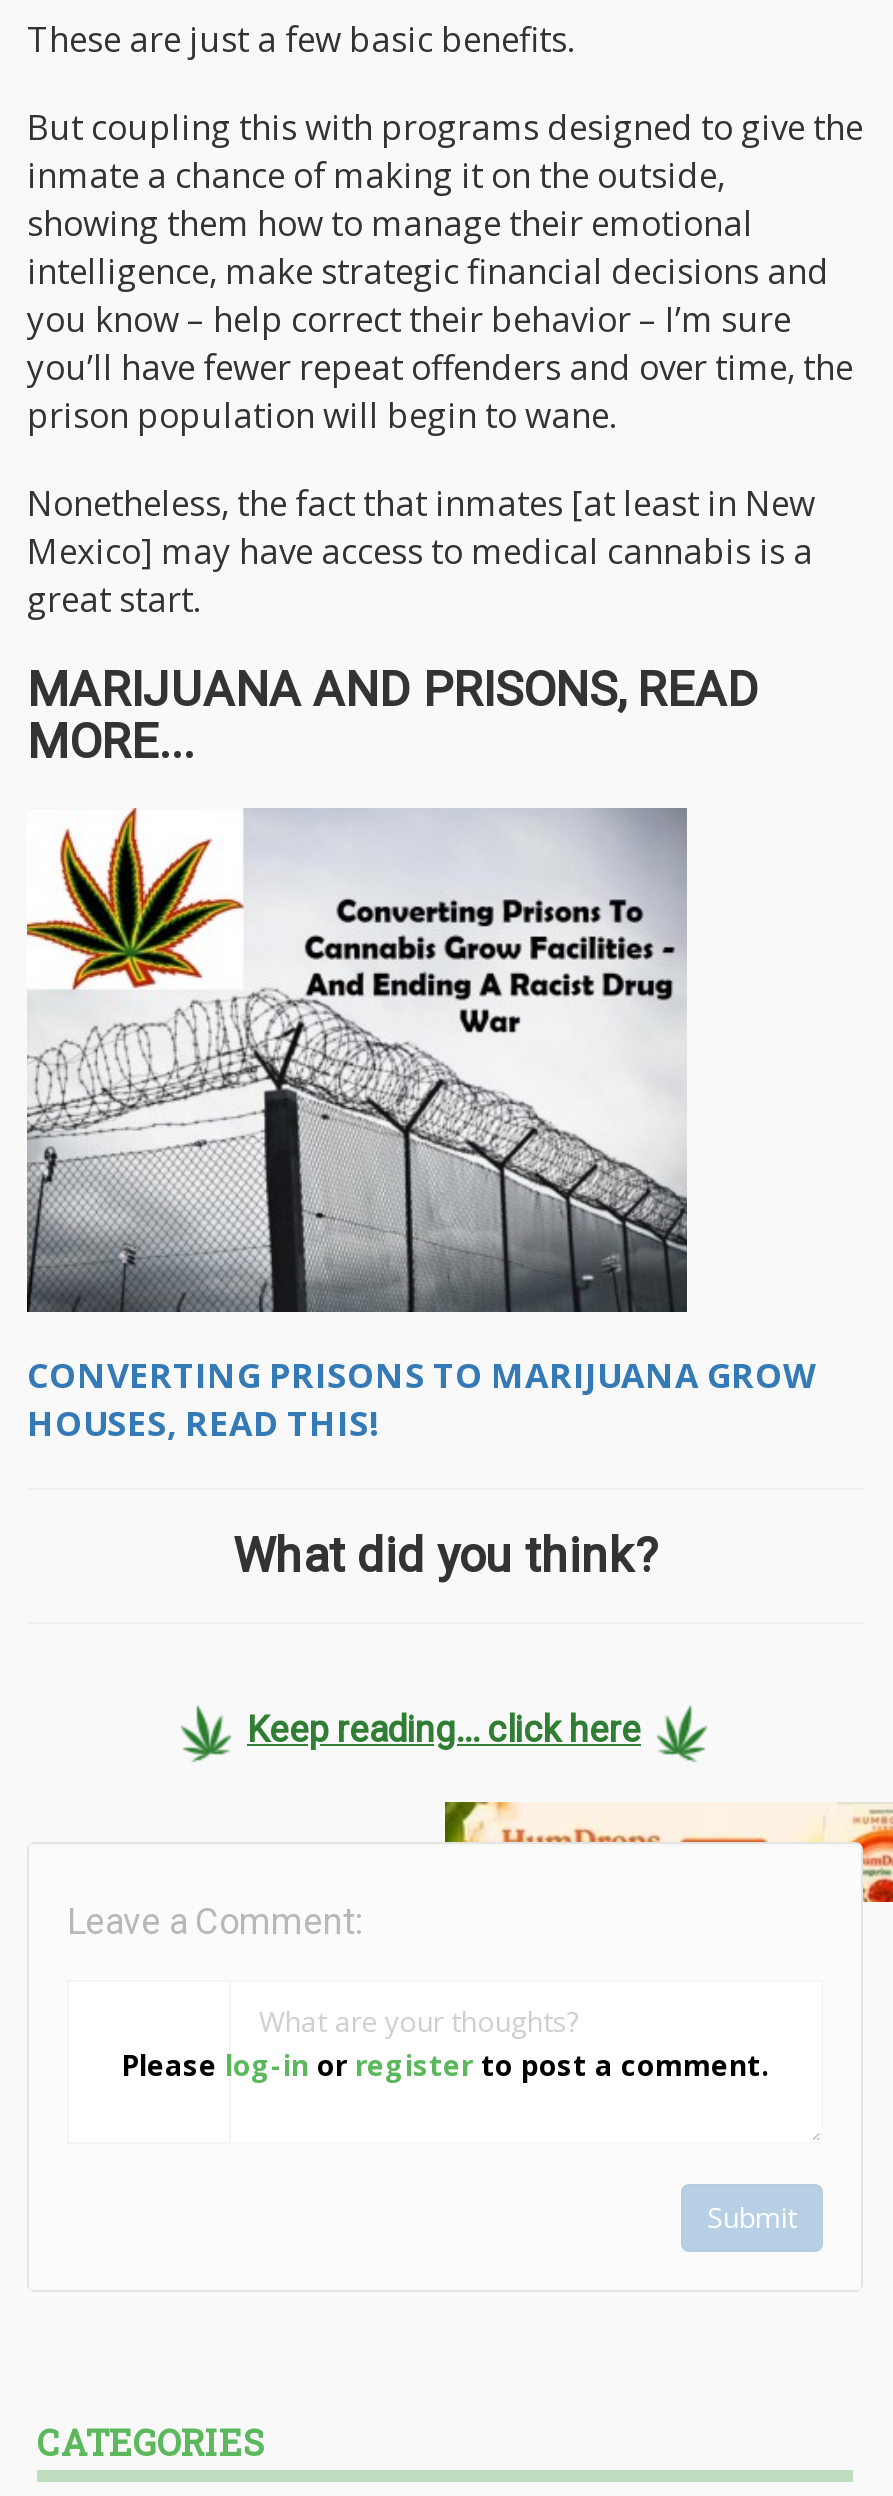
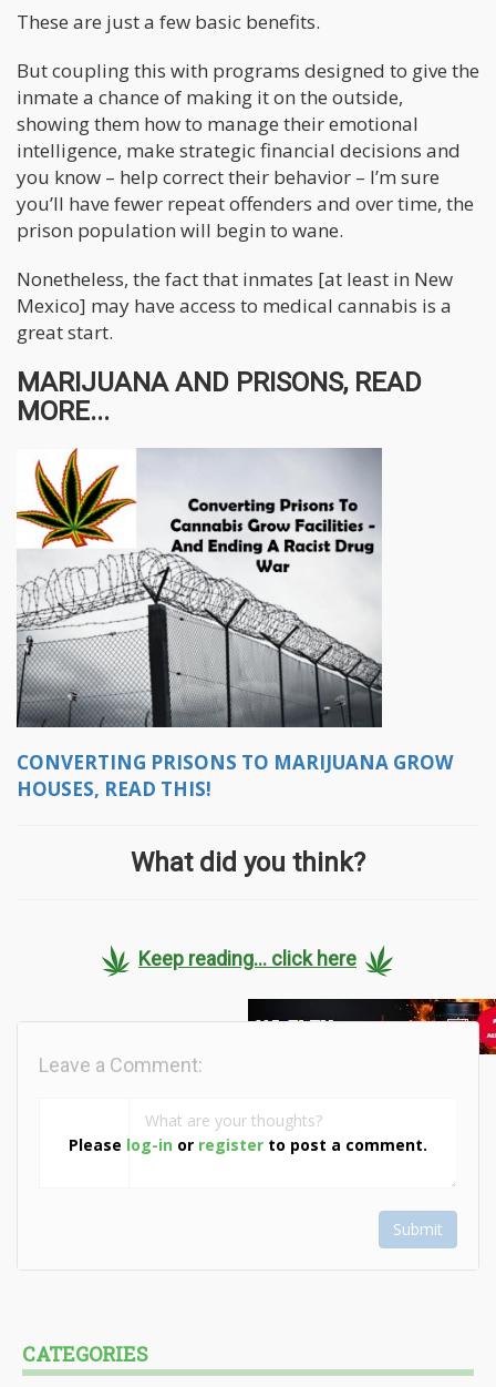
[443,1799,887,1905] [image] -> [247,998,493,1055] [image]

